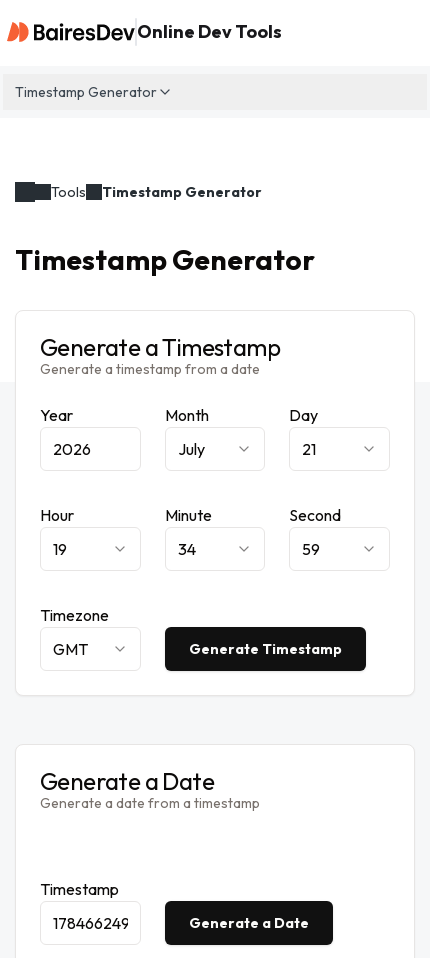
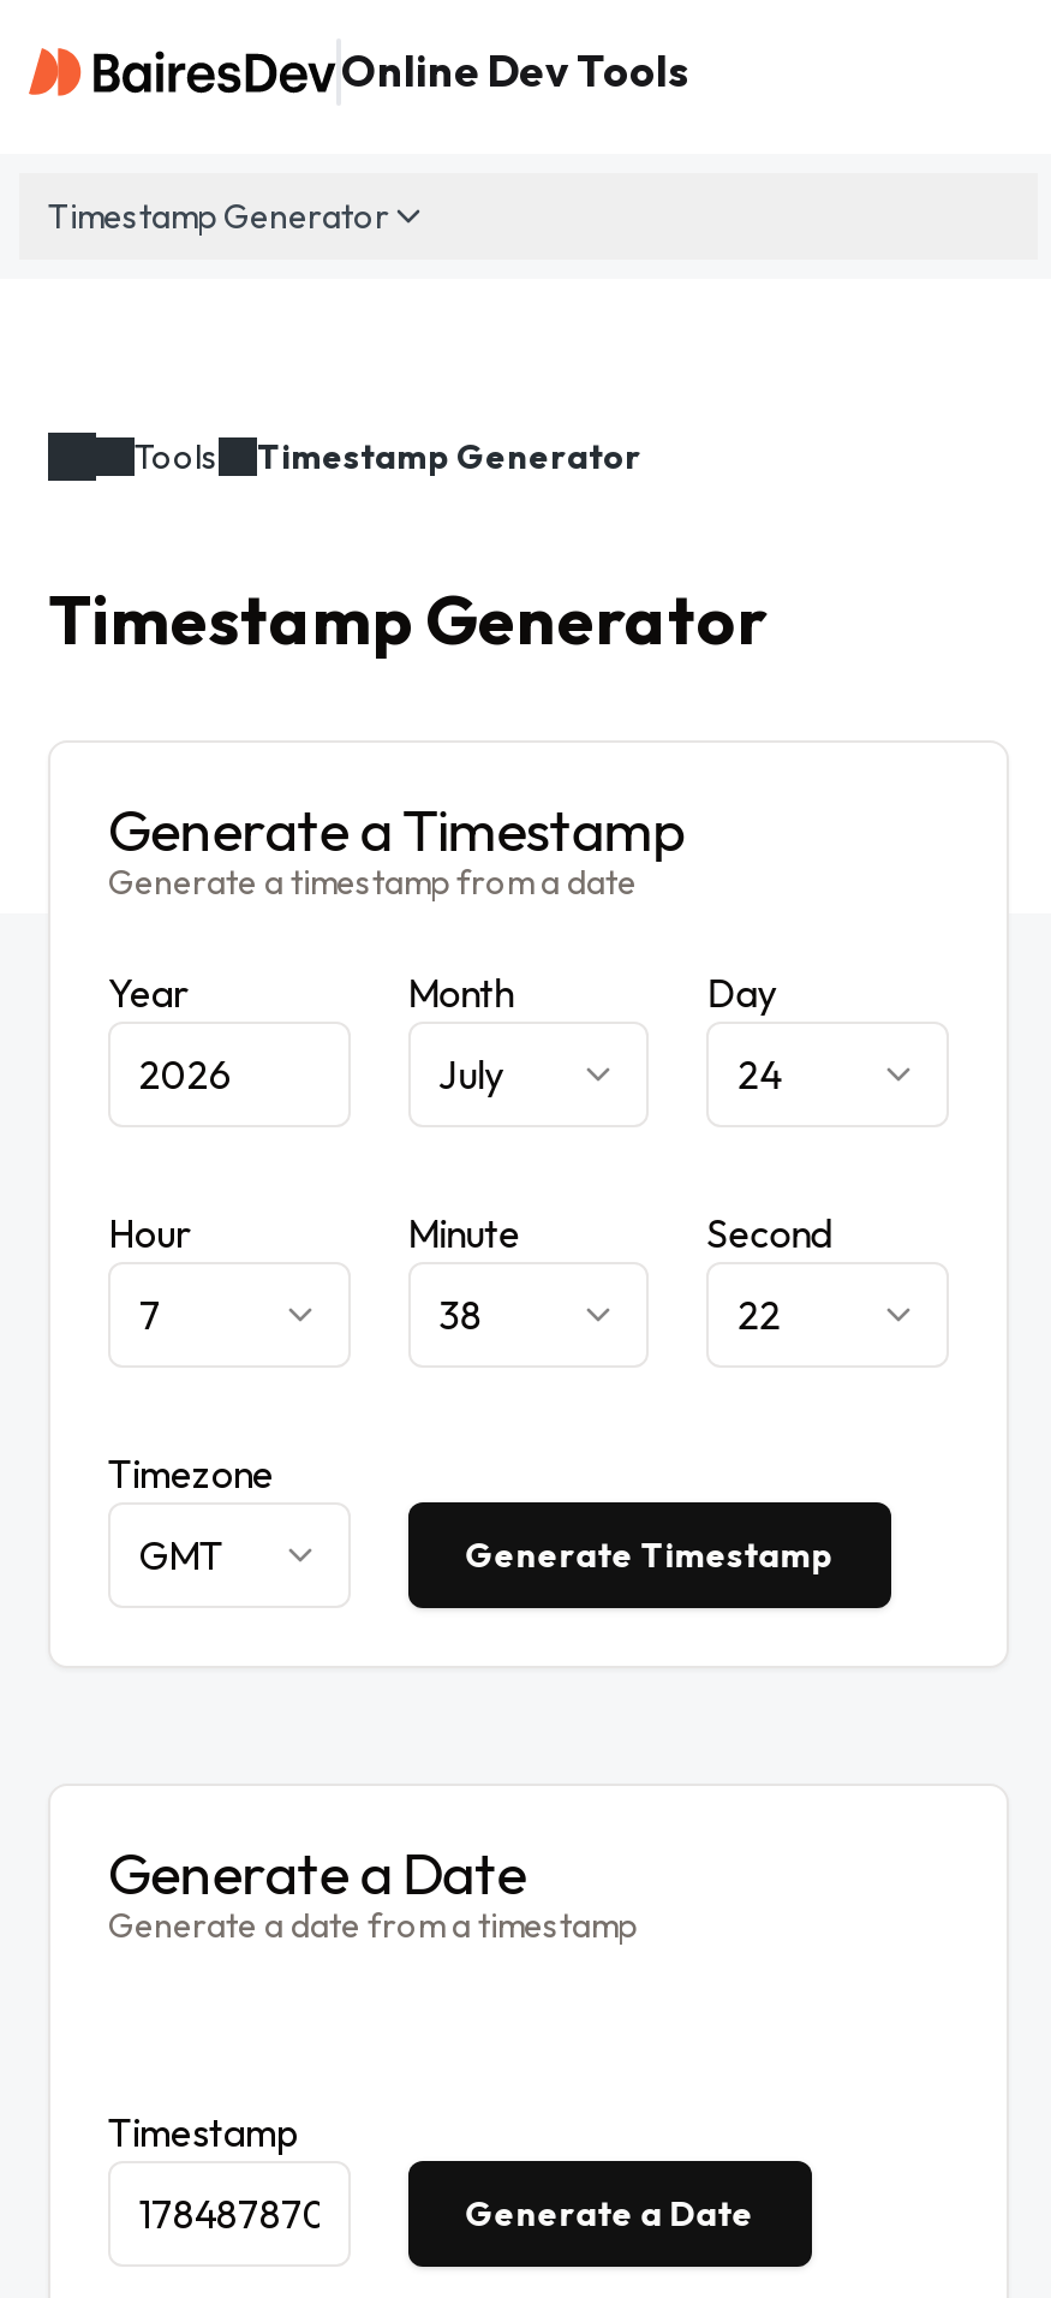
[302,439,316,459] 21 -> [738,1050,781,1099] 24
[53,539,67,559] 19 -> [139,1291,161,1339] 7
[178,539,196,559] 34 -> [439,1291,482,1339] 38
[302,539,320,559] 59 -> [738,1291,781,1339] 22

